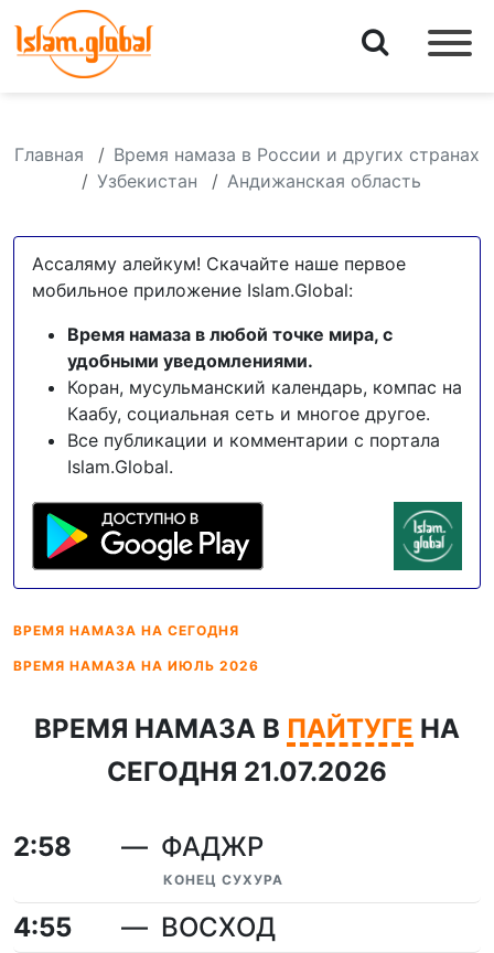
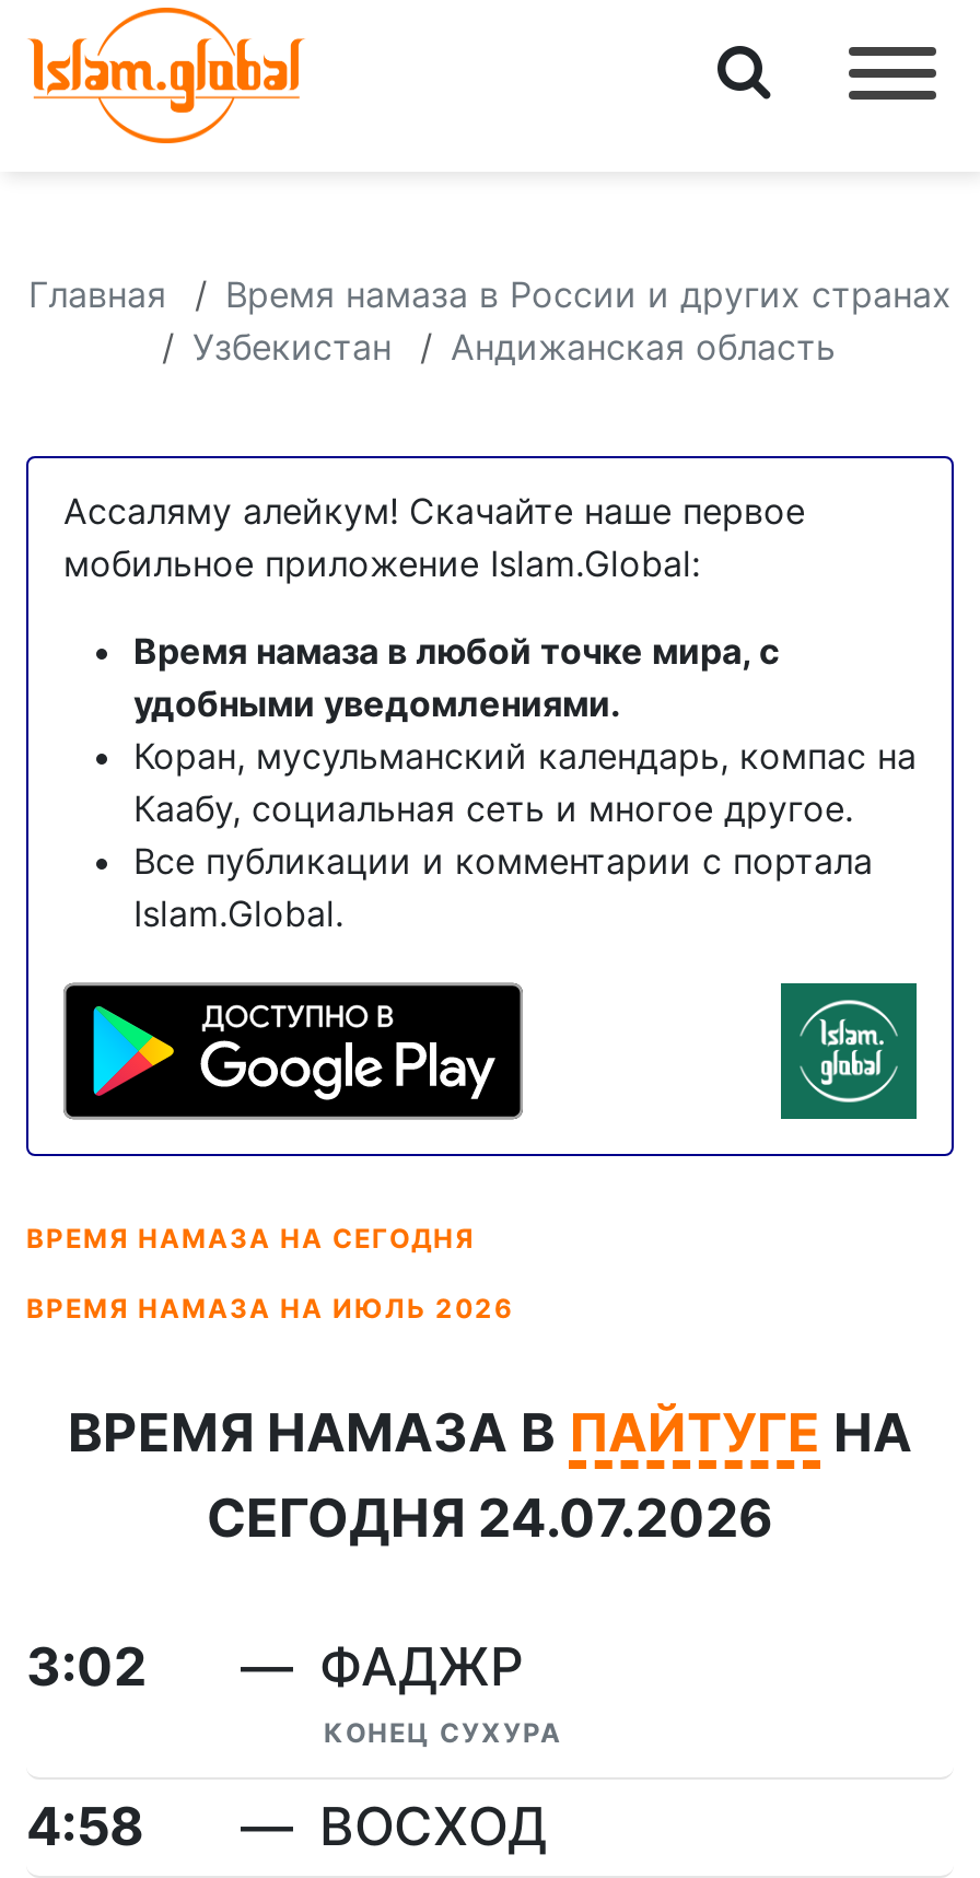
[107,756,387,788] СЕГОДНЯ 21.07.2026 -> [207,1486,773,1550] СЕГОДНЯ 24.07.2026
[13,831,72,863] 2:58 -> [26,1635,147,1699] 3:02
[13,911,72,943] 4:55 -> [26,1795,144,1858] 4:58

